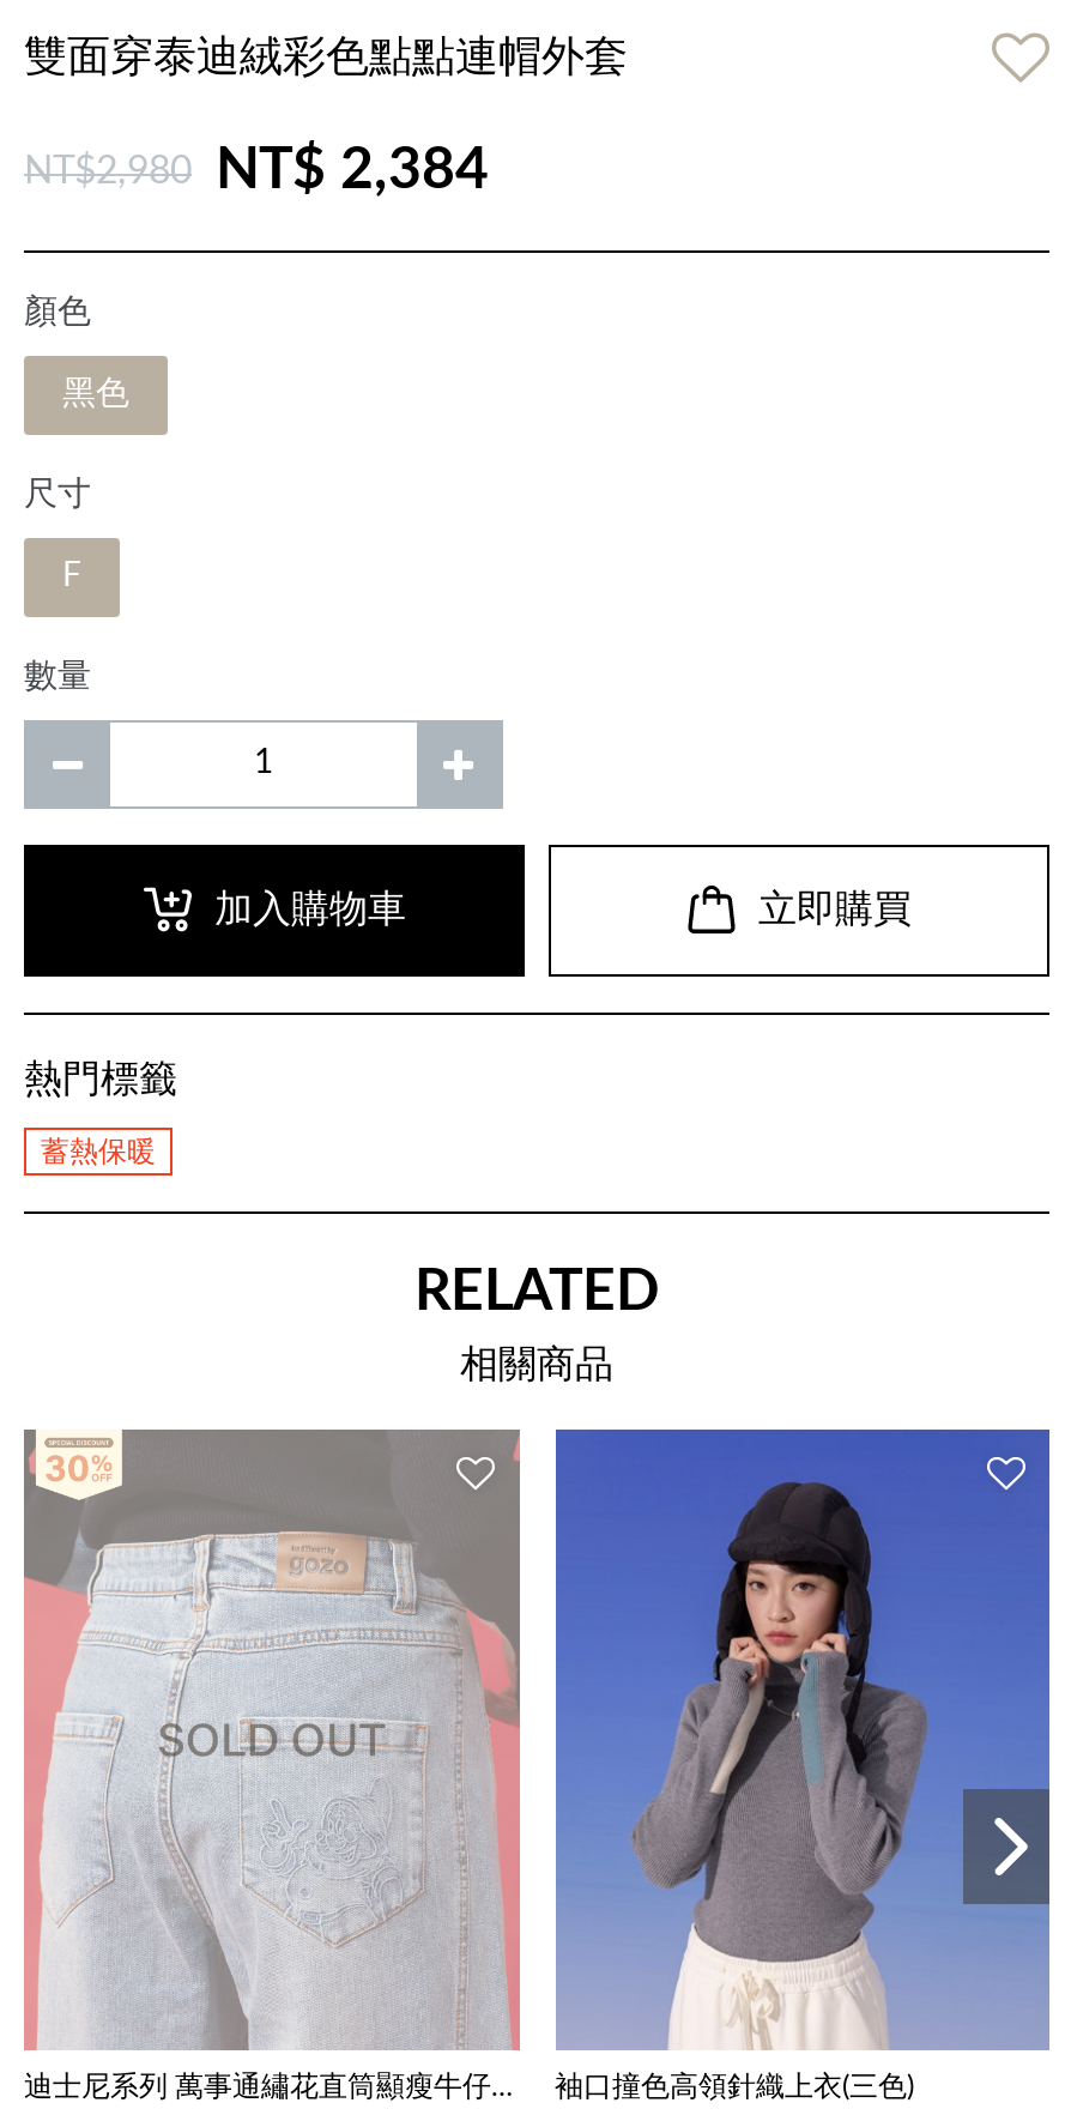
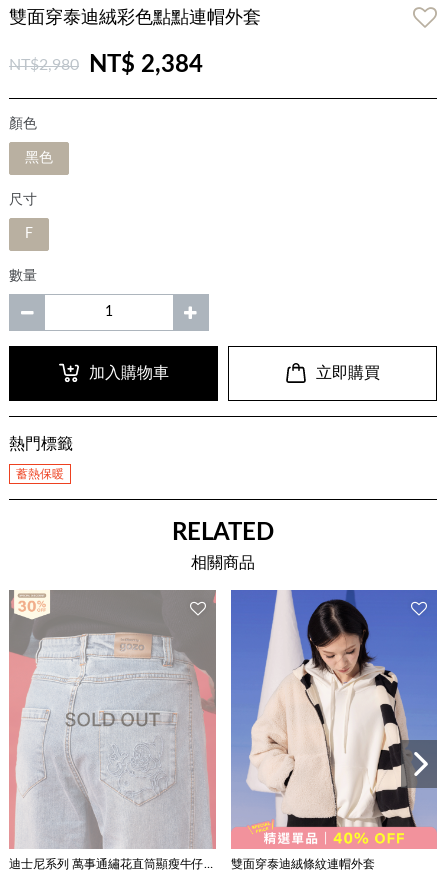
[555,1427,1049,2102] [image] | 袖口撞色高領針織上衣(三色) -> [230,590,437,870] [image] | 雙面穿泰迪絨條紋連帽外套

